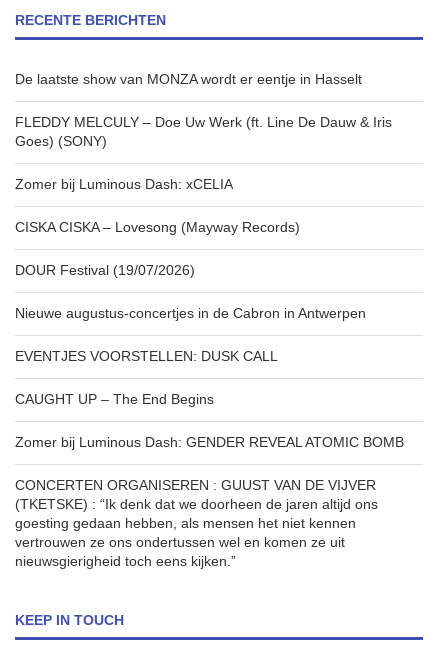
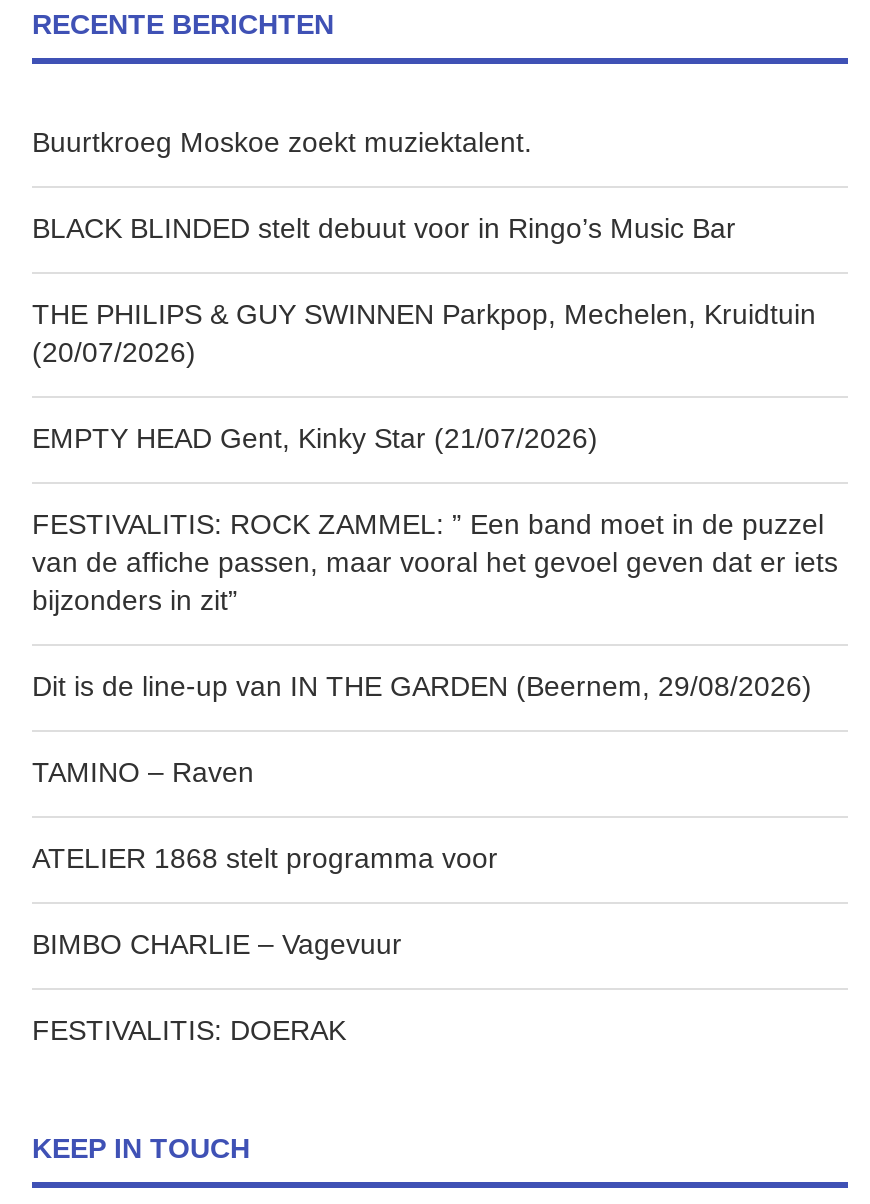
[15,71,362,87] De laatste show van MONZA wordt er eentje in Hasselt -> [32,127,532,159] Buurtkroeg Moskoe zoekt muziektalent.
[15,114,392,149] FLEDDY MELCULY – Doe Uw Werk (ft. Line De Dauw & Iris | Goes) (SONY) -> [32,213,736,245] BLACK BLINDED stelt debuut voor in Ringo’s Music Bar
[15,176,233,192] Zomer bij Luminous Dash: xCELIA -> [32,299,816,369] THE PHILIPS & GUY SWINNEN Parkpop, Mechelen, Kruidtuin | (20/07/2026)
[15,219,300,235] CISKA CISKA – Lovesong (Mayway Records) -> [32,423,598,455] EMPTY HEAD Gent, Kinky Star (21/07/2026)
[15,262,195,278] DOUR Festival (19/07/2026) -> [32,509,838,617] FESTIVALITIS: ROCK ZAMMEL: ” Een band moet in de puzzel | van de affiche passen, maar vooral het gevoel geven dat er iets | bijzonders in zit”
[15,305,366,321] Nieuwe augustus-concertjes in de Cabron in Antwerpen -> [32,671,812,703] Dit is de line-up van IN THE GARDEN (Beernem, 29/08/2026)
[15,348,278,364] EVENTJES VOORSTELLEN: DUSK CALL -> [32,757,254,789] TAMINO – Raven
[15,391,214,407] CAUGHT UP – The End Begins -> [32,843,498,875] ATELIER 1868 stelt programma voor
[15,434,404,450] Zomer bij Luminous Dash: GENDER REVEAL ATOMIC BOMB -> [32,929,402,961] BIMBO CHARLIE – Vagevuur
[15,477,378,569] CONCERTEN ORGANISEREN : GUUST VAN DE VIJVER | (TKETSKE) : “Ik denk dat we doorheen de jaren altijd ons | goesting gedaan hebben, als mensen het niet kennen | vertrouwen ze ons ondertussen wel en komen ze uit | nieuwsgierigheid toch eens kijken.” -> [32,1015,346,1047] FESTIVALITIS: DOERAK

